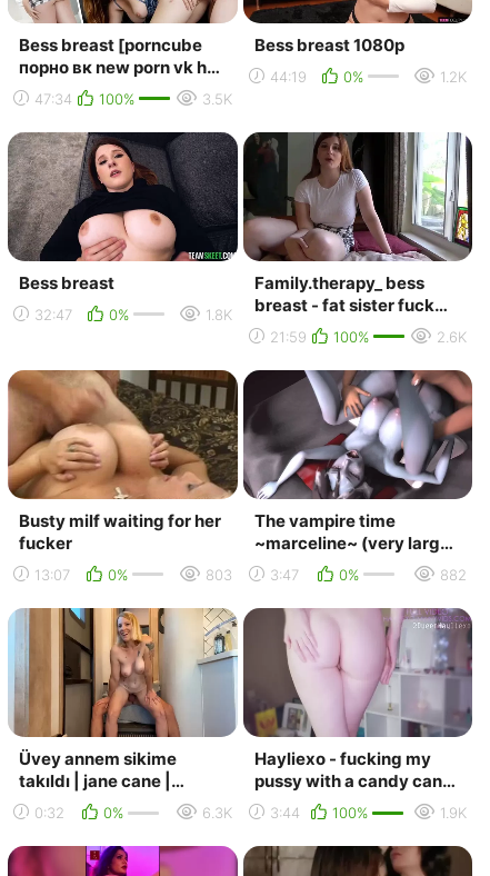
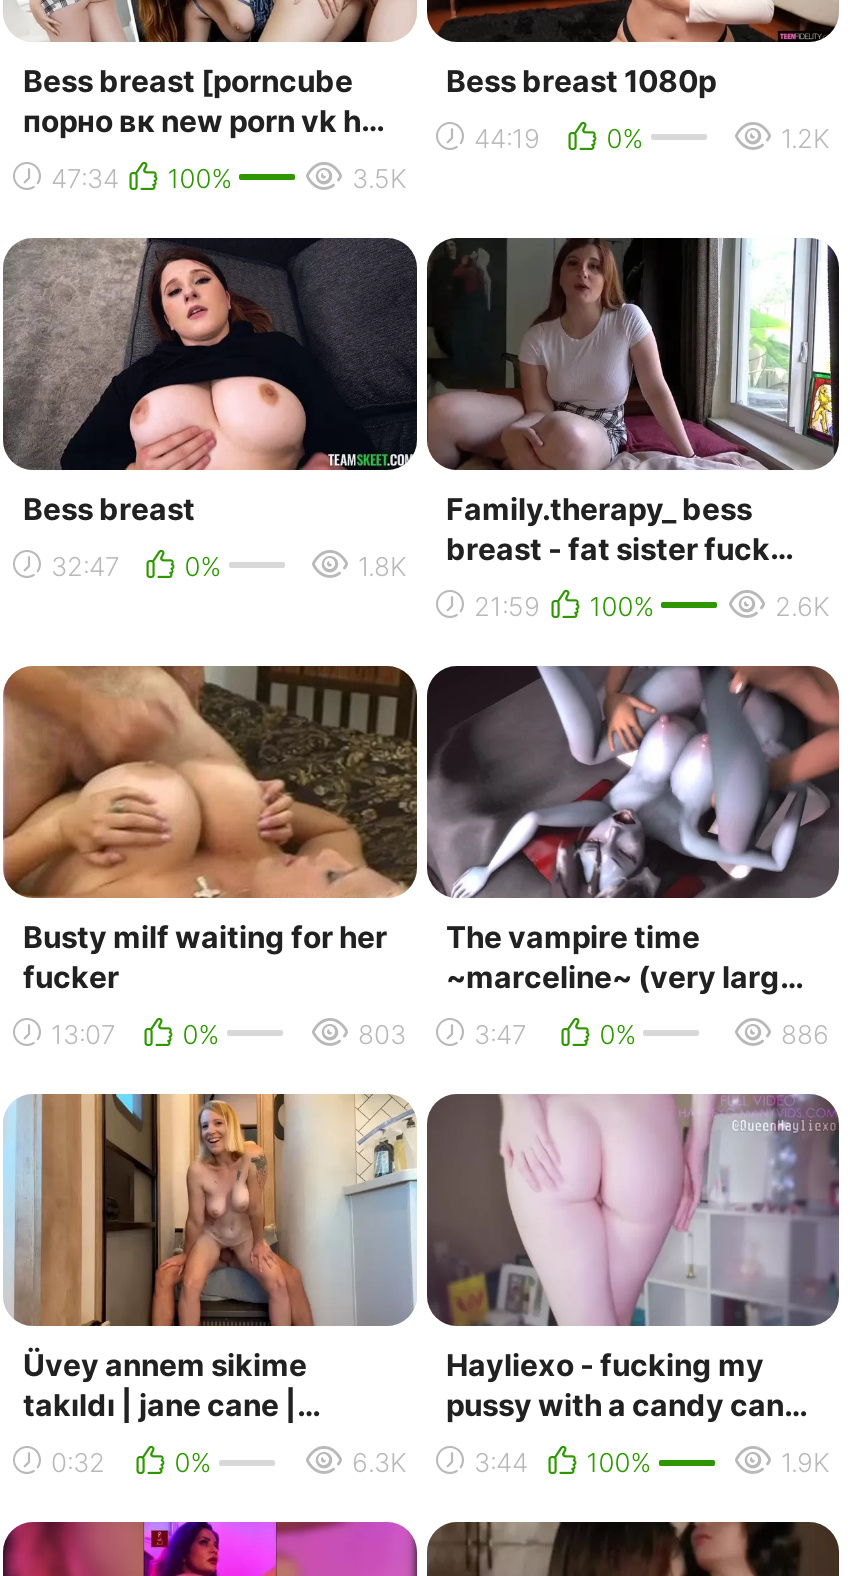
[440,566,467,584] 882 -> [781,1018,829,1050] 886

